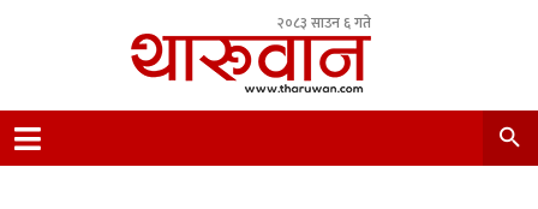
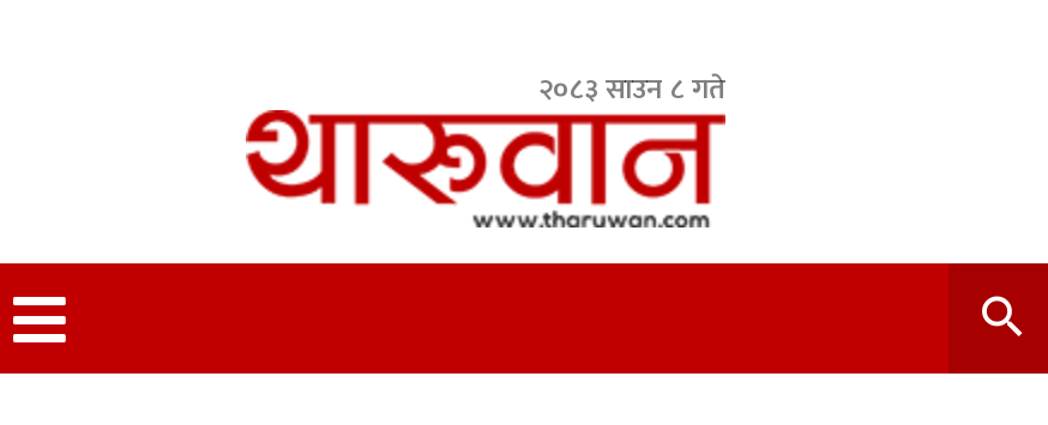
[277,11,371,35] २०८३ साउन ६ गते -> [538,65,725,113] २०८३ साउन ८ गते

